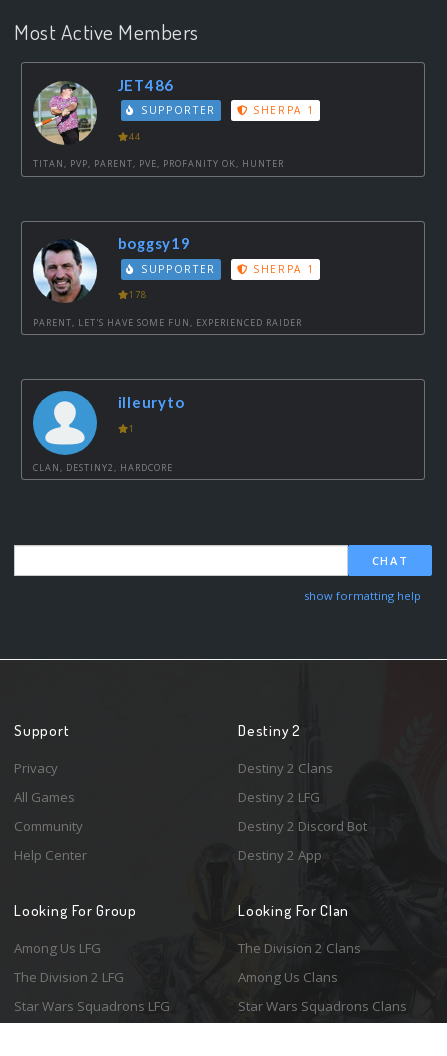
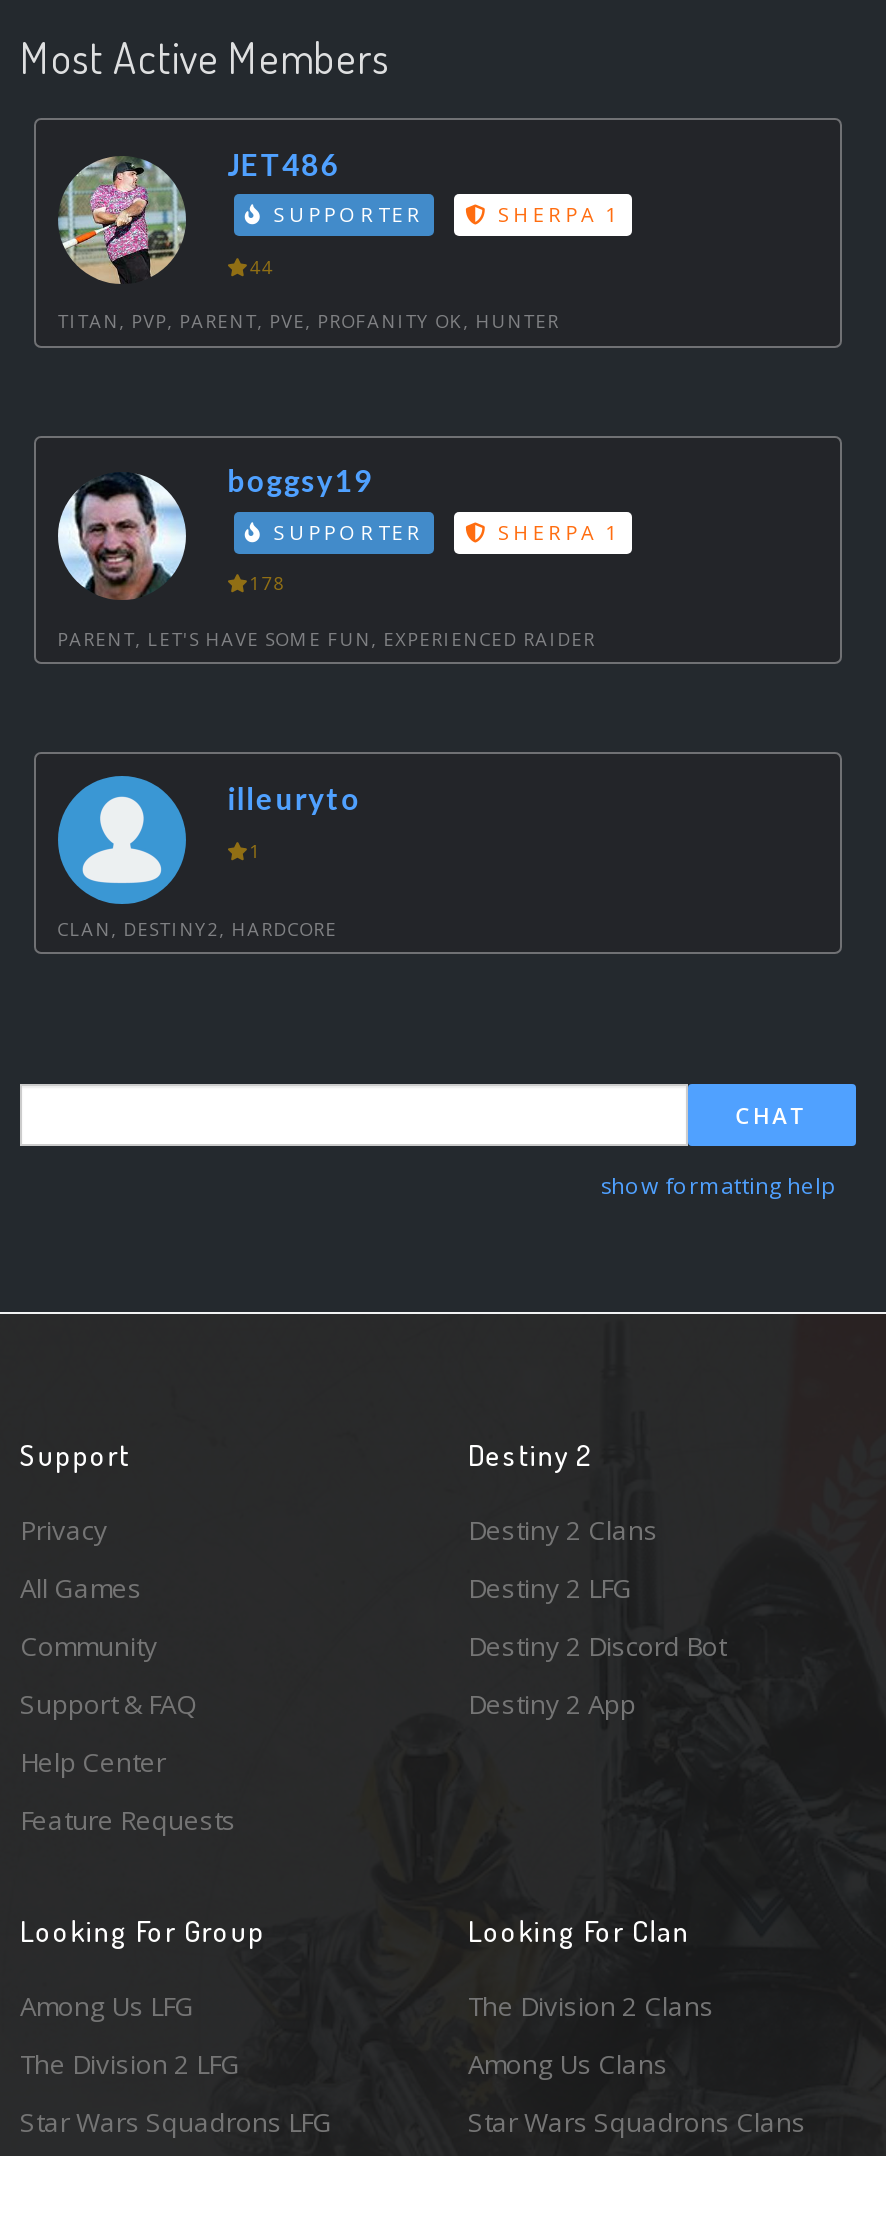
none -> [20,1686,198,1722] Support & FAQ
none -> [20,1802,236,1838] Feature Requests

